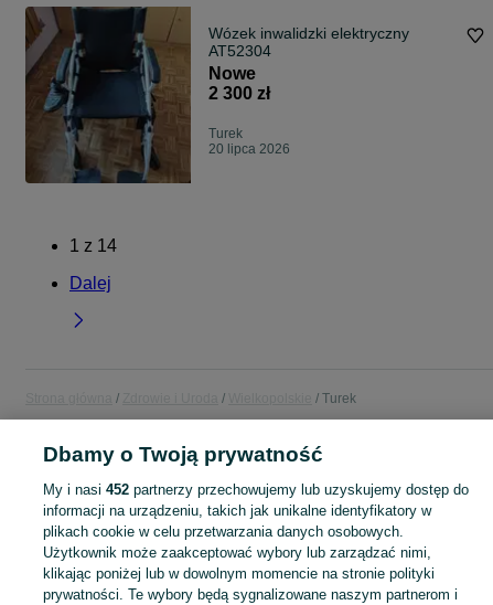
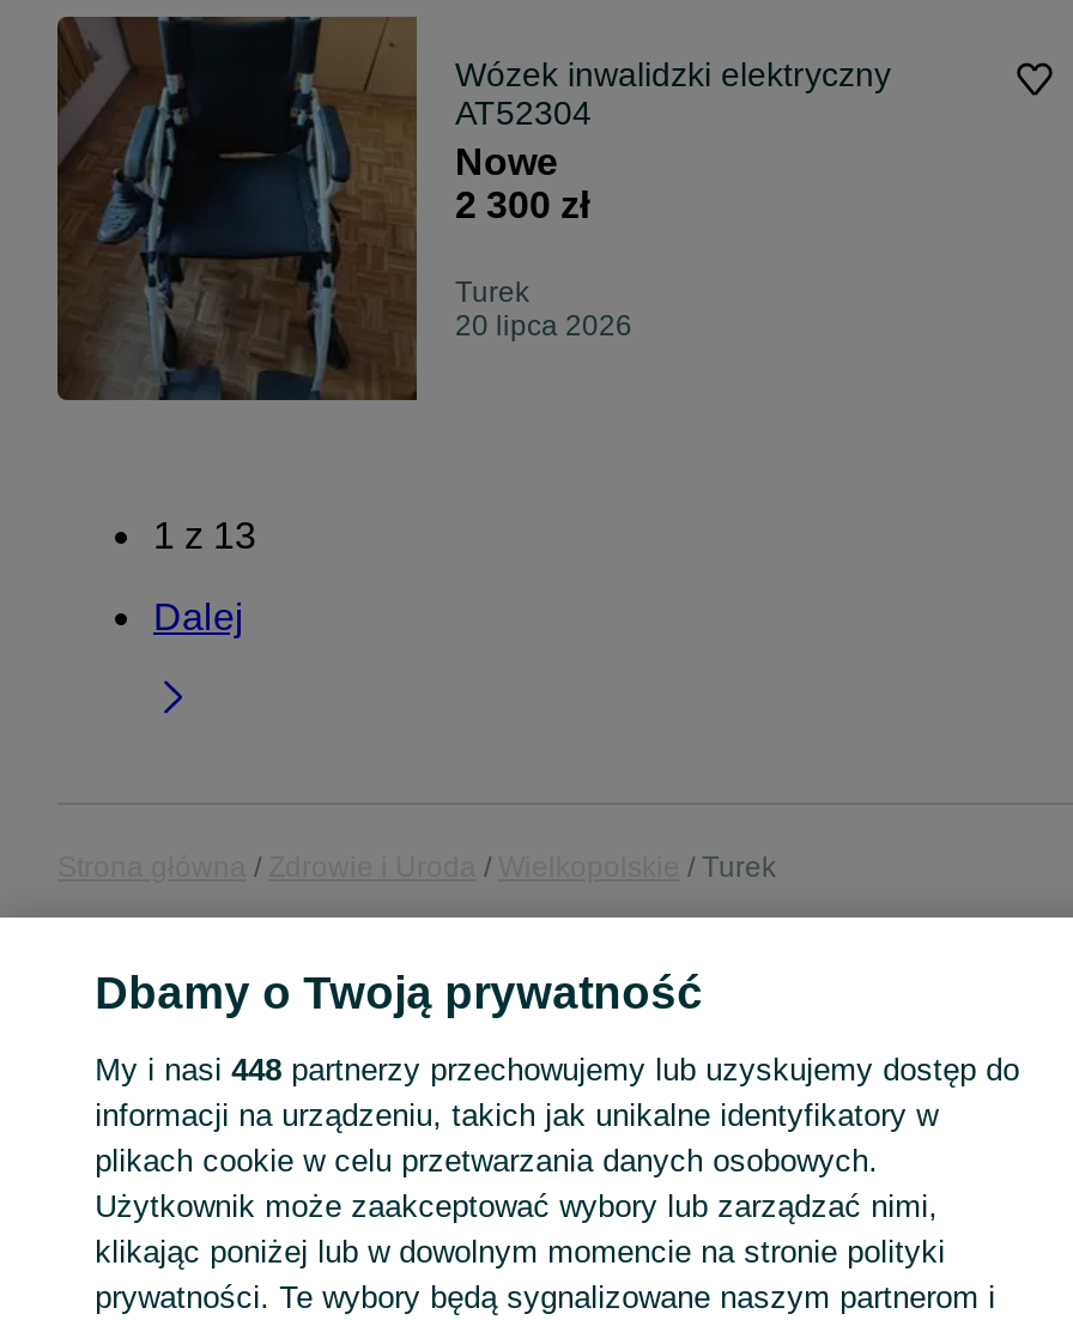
[69,237,117,255] 1 z 14 -> [153,516,256,557] 1 z 13
[43,481,468,498] My i nasi 452 partnerzy przechowujemy lub uzyskujemy dostęp do -> [95,1052,1019,1088] My i nasi 448 partnerzy przechowujemy lub uzyskujemy dostęp do

